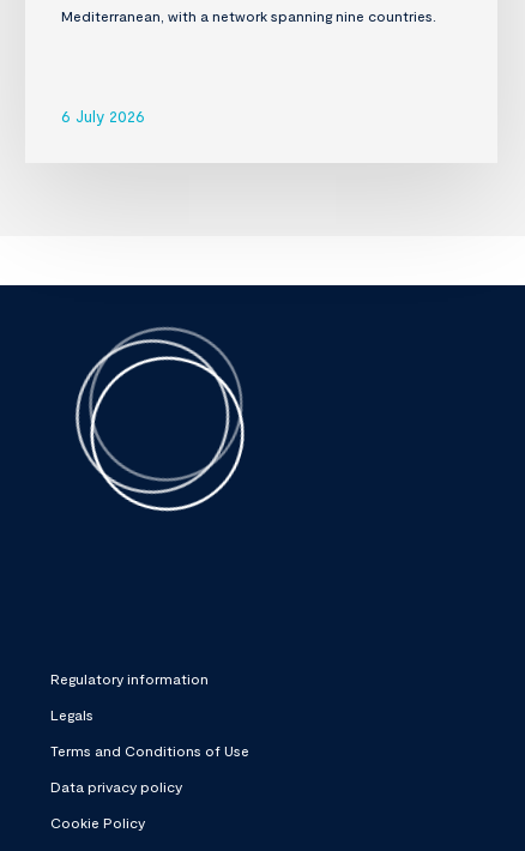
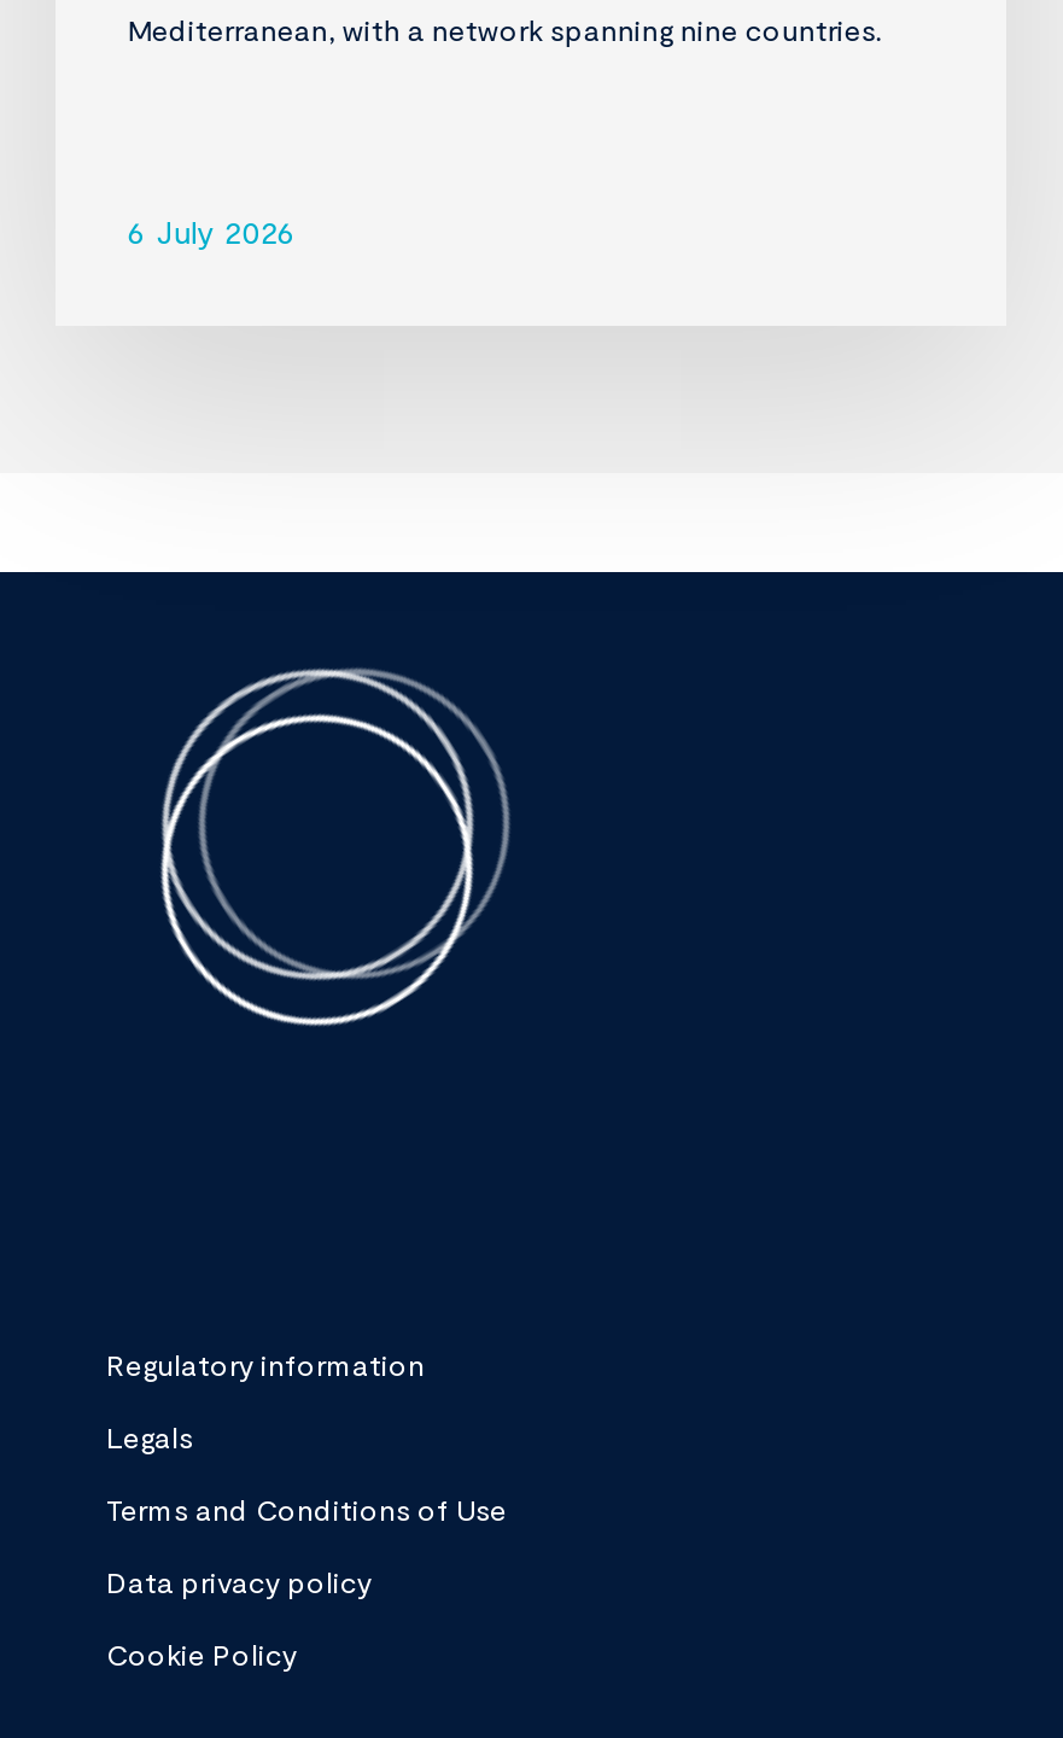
[74,326,251,512] [image] -> [157,657,512,1026] [image]

